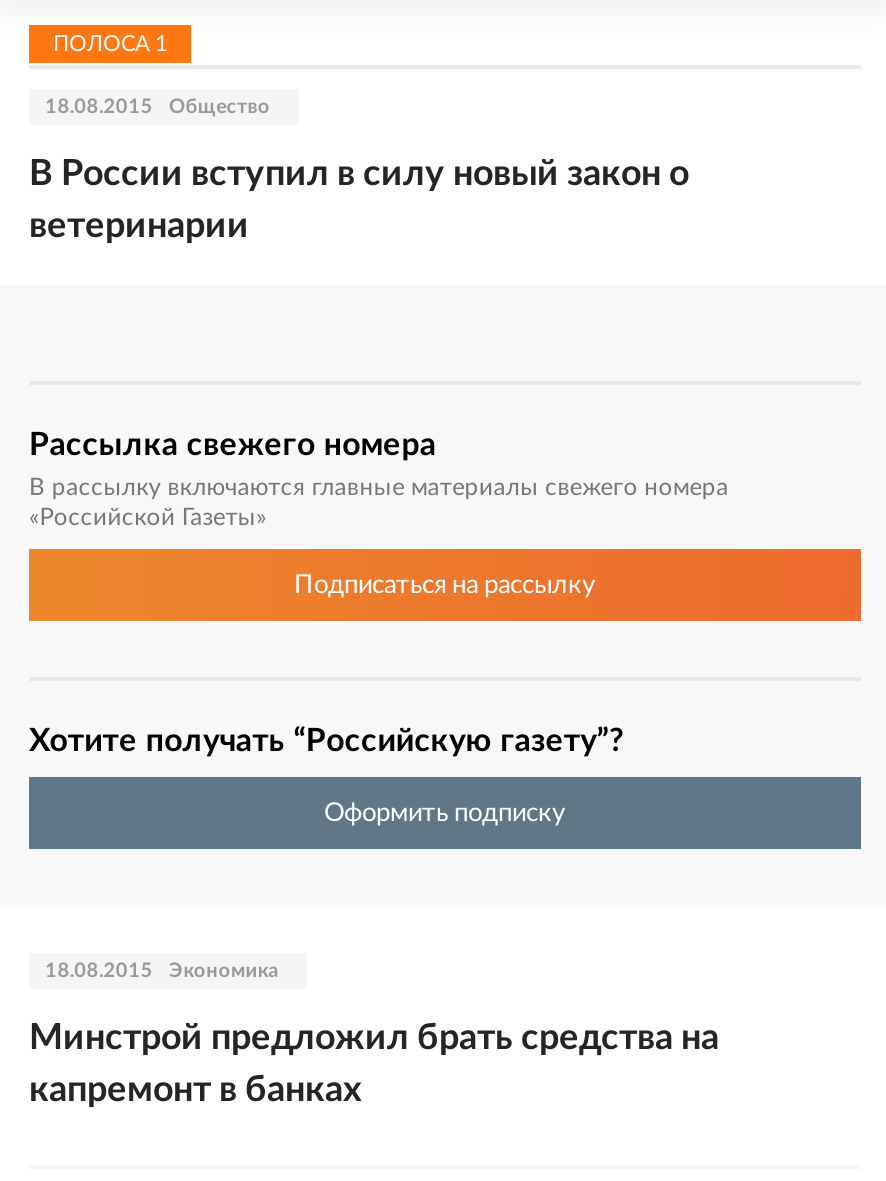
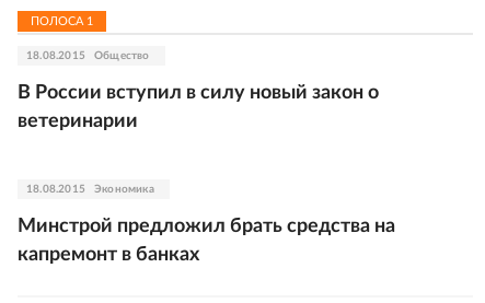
[29,429,729,598] Рассылка свежего номера | В рассылку включаются главные материалы свежего номера | «Российской Газеты» | Подписаться на рассылку -> none
[29,725,623,826] Хотите получать “Российскую газету”? | Оформить подписку -> none

